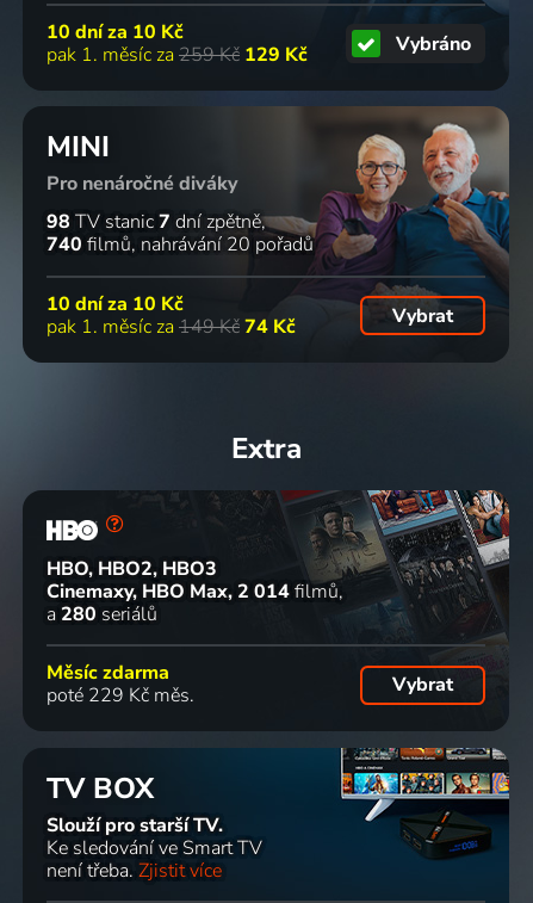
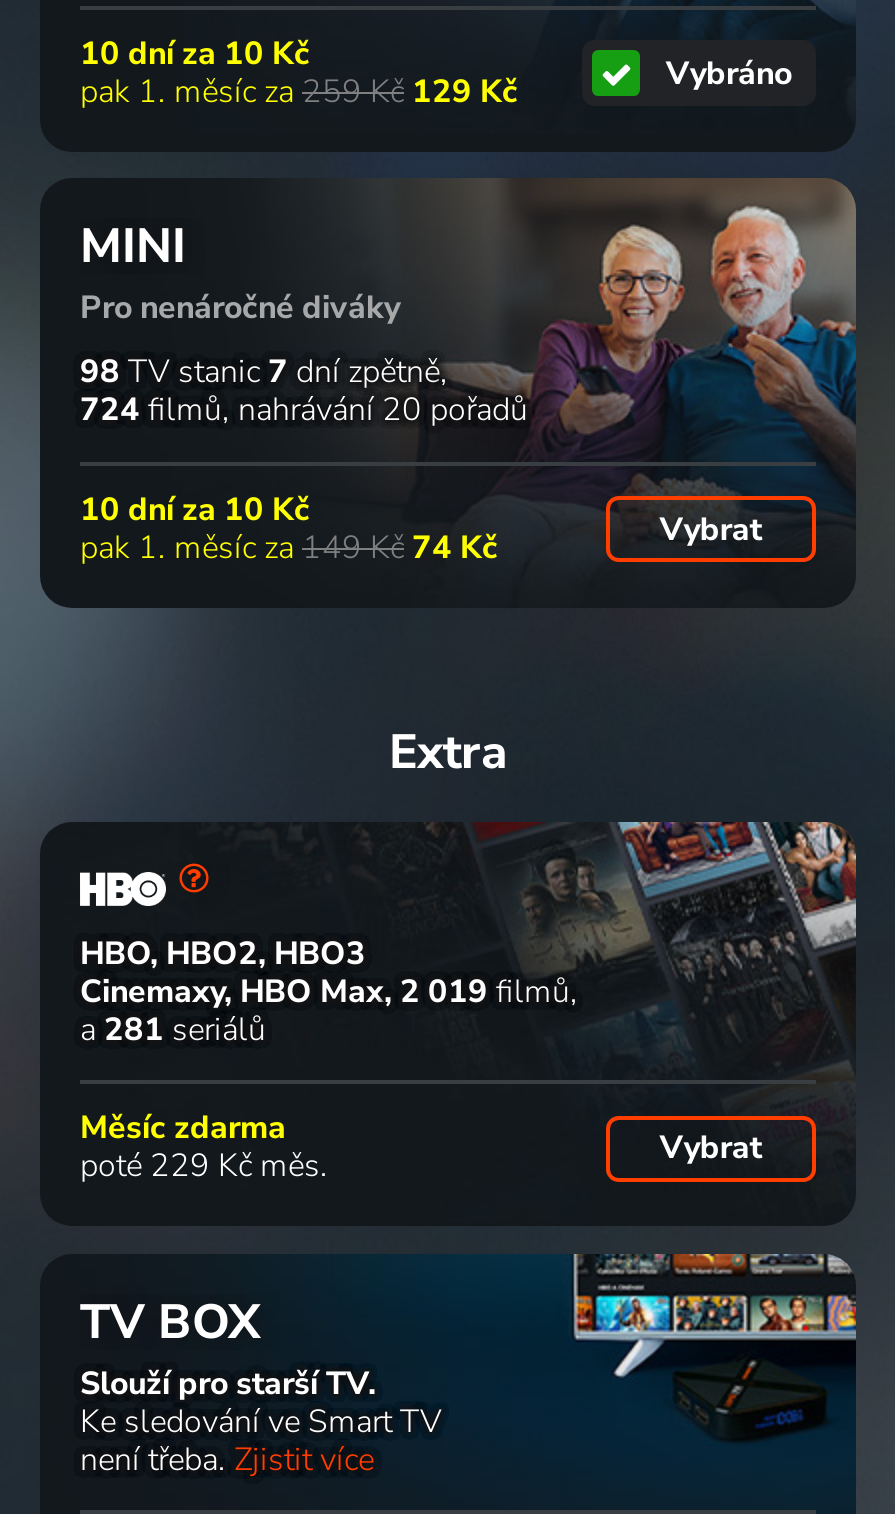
[47,232,314,258] 740 filmů nahrávání 20 pořadů -> [80,388,528,432] 724 filmů nahrávání 20 pořadů
[47,578,339,605] Cinemaxy, HBO Max 2 014 filmů -> [80,970,570,1014] Cinemaxy, HBO Max 2 019 filmů
[47,601,157,627] a 280 seriálů -> [80,1008,266,1052] a 281 seriálů

